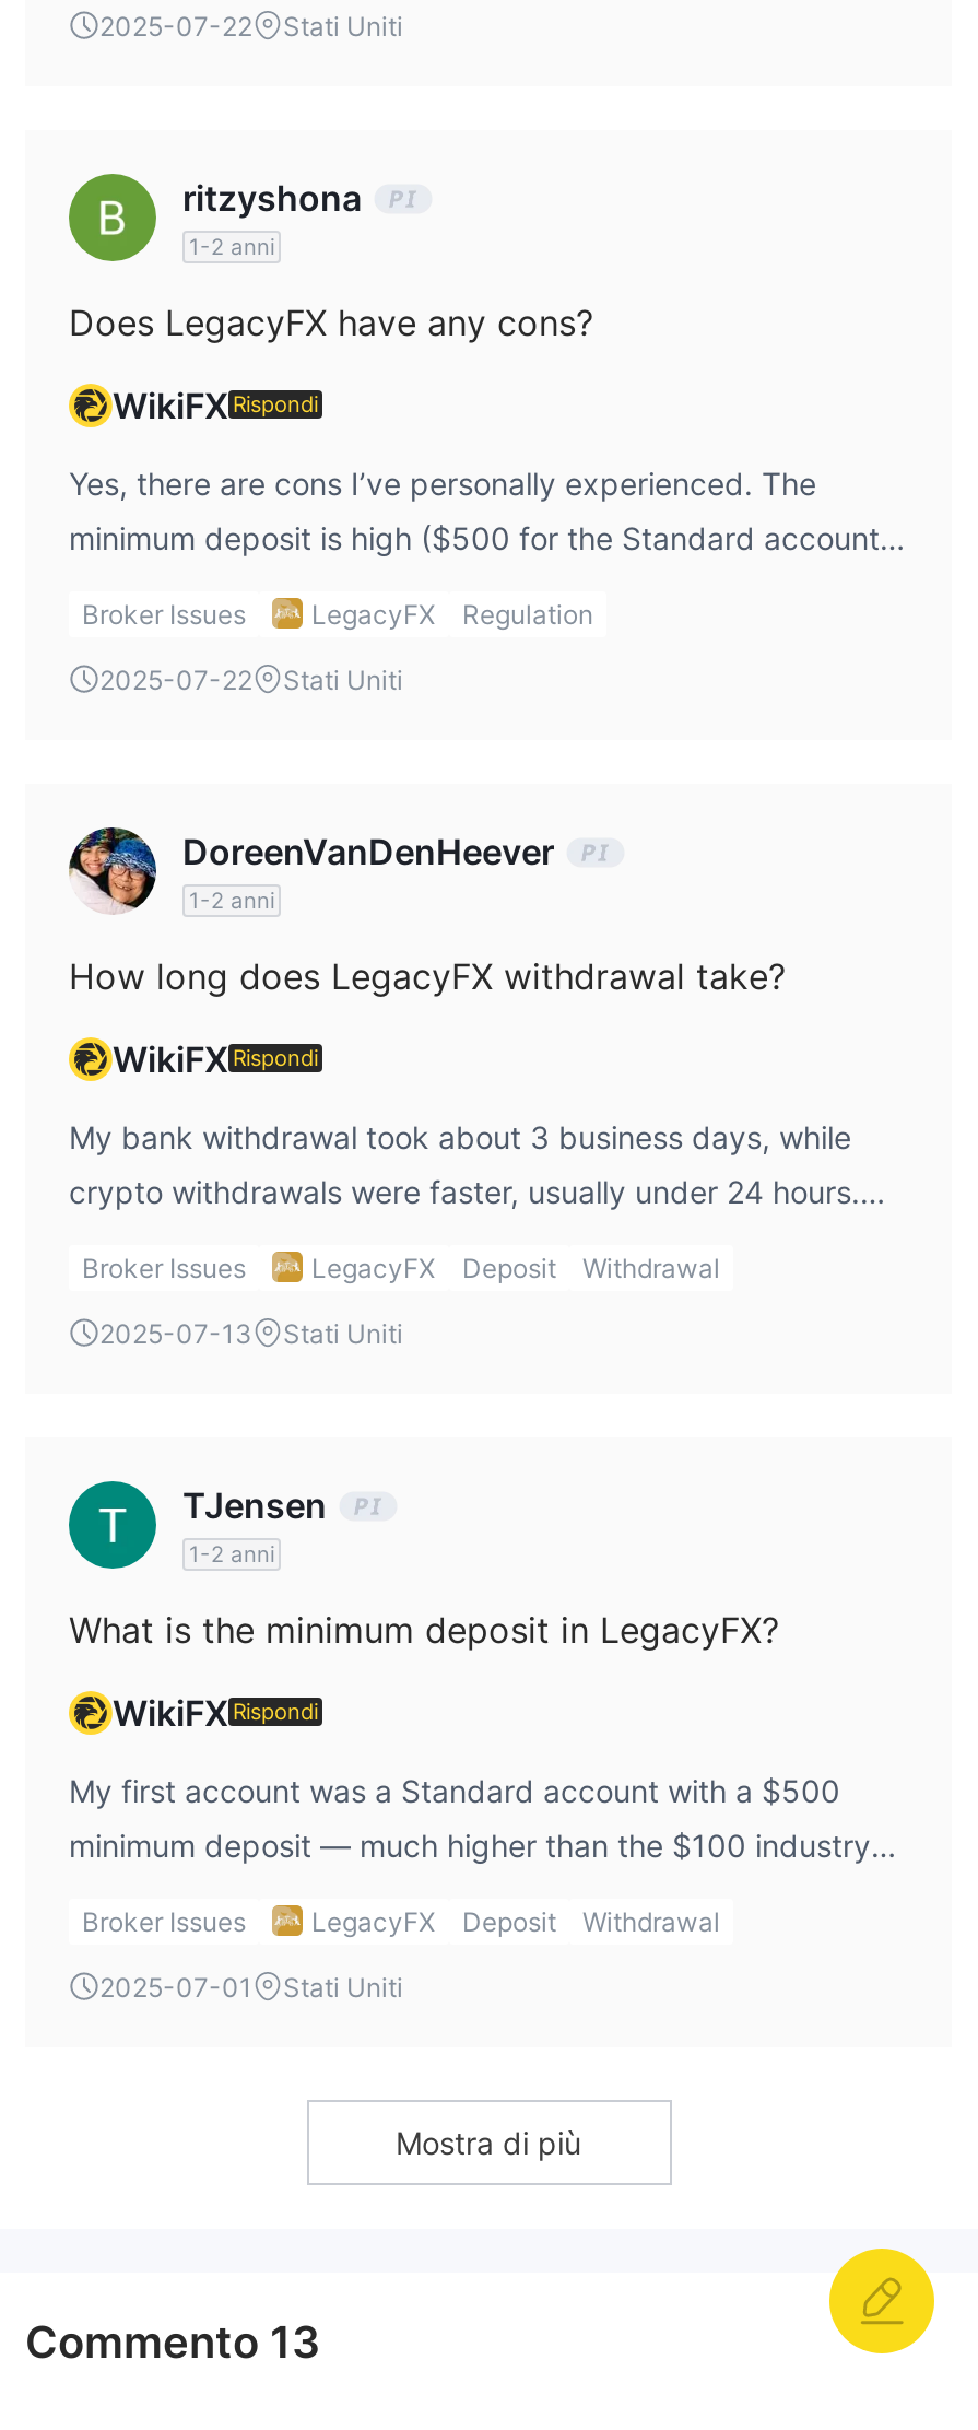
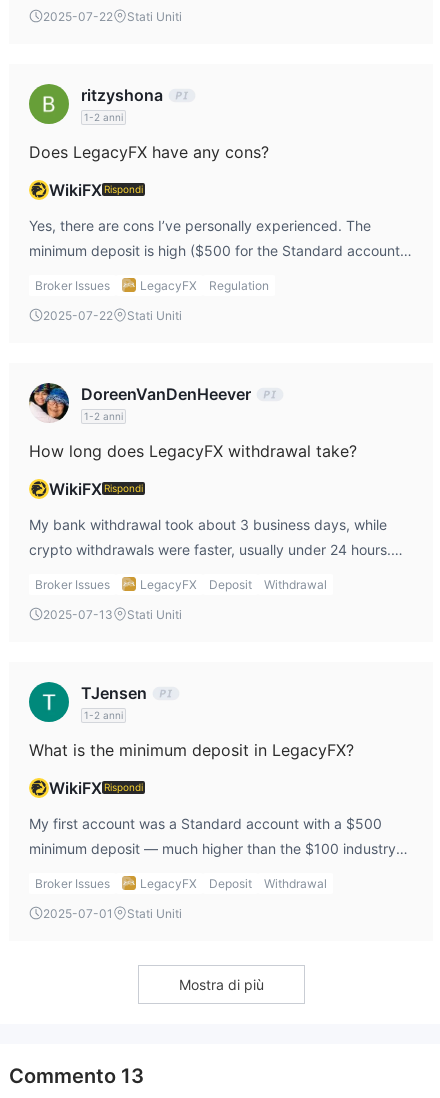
[827,2246,936,2356] [image] -> none

